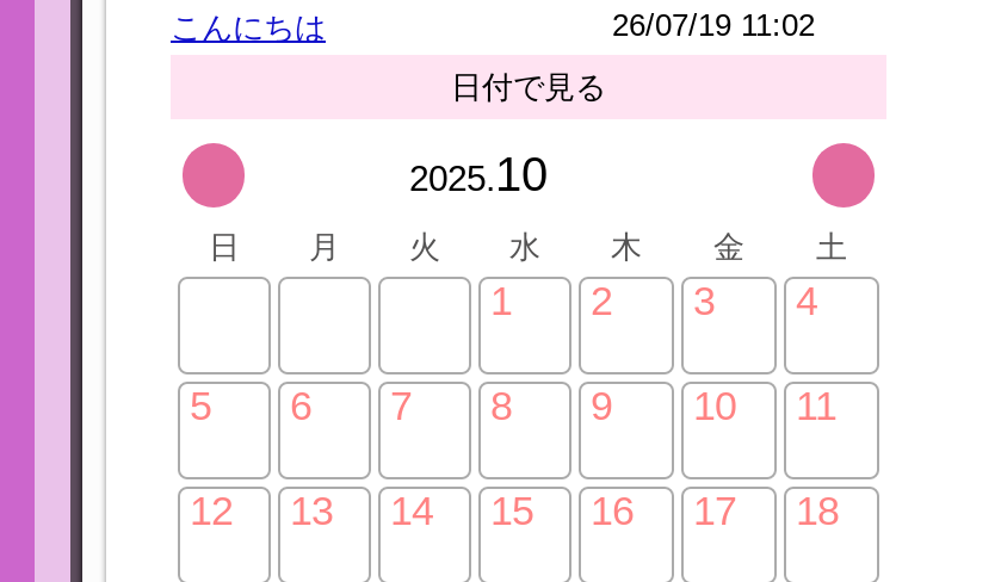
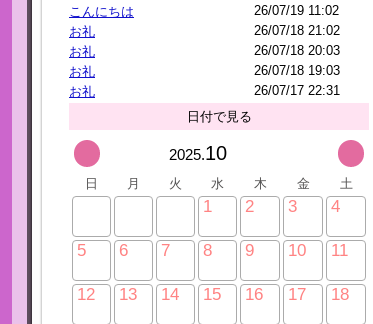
none -> [69,23,340,99] お礼 | 26/07/18 21:02 | お礼 | 26/07/18 20:03 | お礼 | 26/07/18 19:03 | お礼 | 26/07/17 22:31

